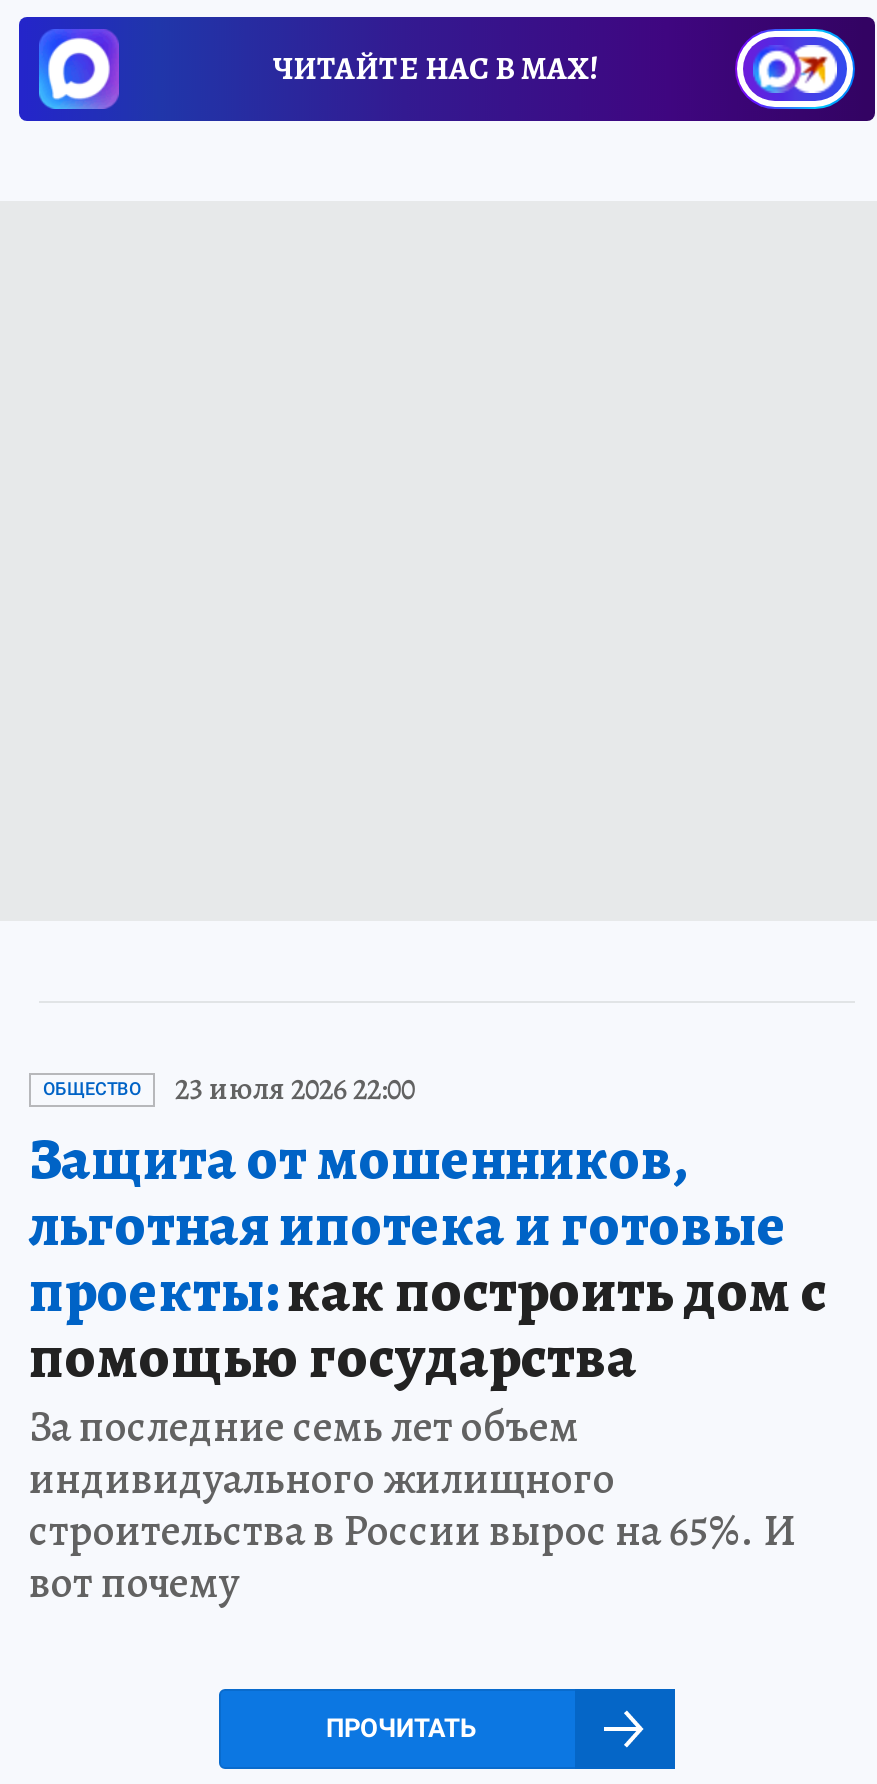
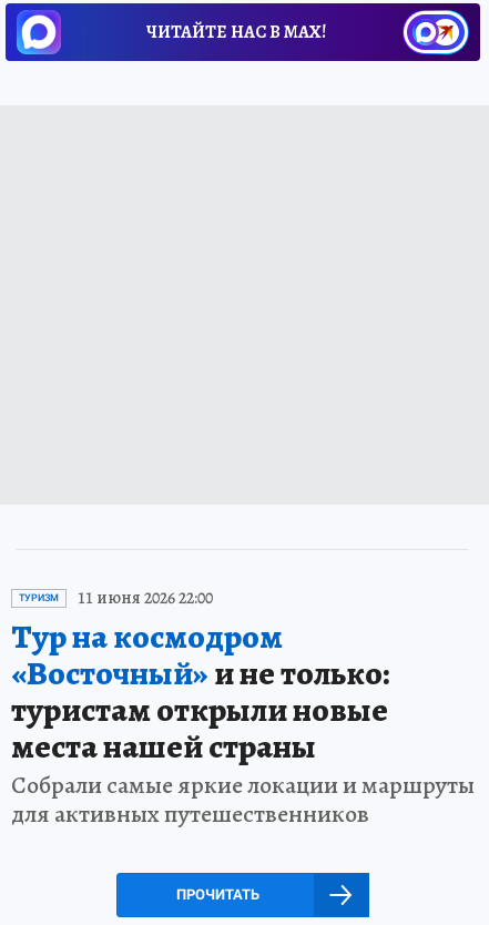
[29,1067,827,1613] ОБЩЕСТВО | 23 июля 2026 22:00 | Защита от мошенников, | льготная ипотека и готовые | проекты:как построить дом с | помощью государства | За последние семь лет объем | индивидуального жилищного | строительства в России вырос на 65%. И | вот почему -> [11,586,475,831] ТУРИЗМ | 11 июня 2026 22:00 | Тур на космодром | «Восточный»и не только: | туристам открыли новые | места нашей страны | Собрали самые яркие локации и маршруты | для активных путешественников

